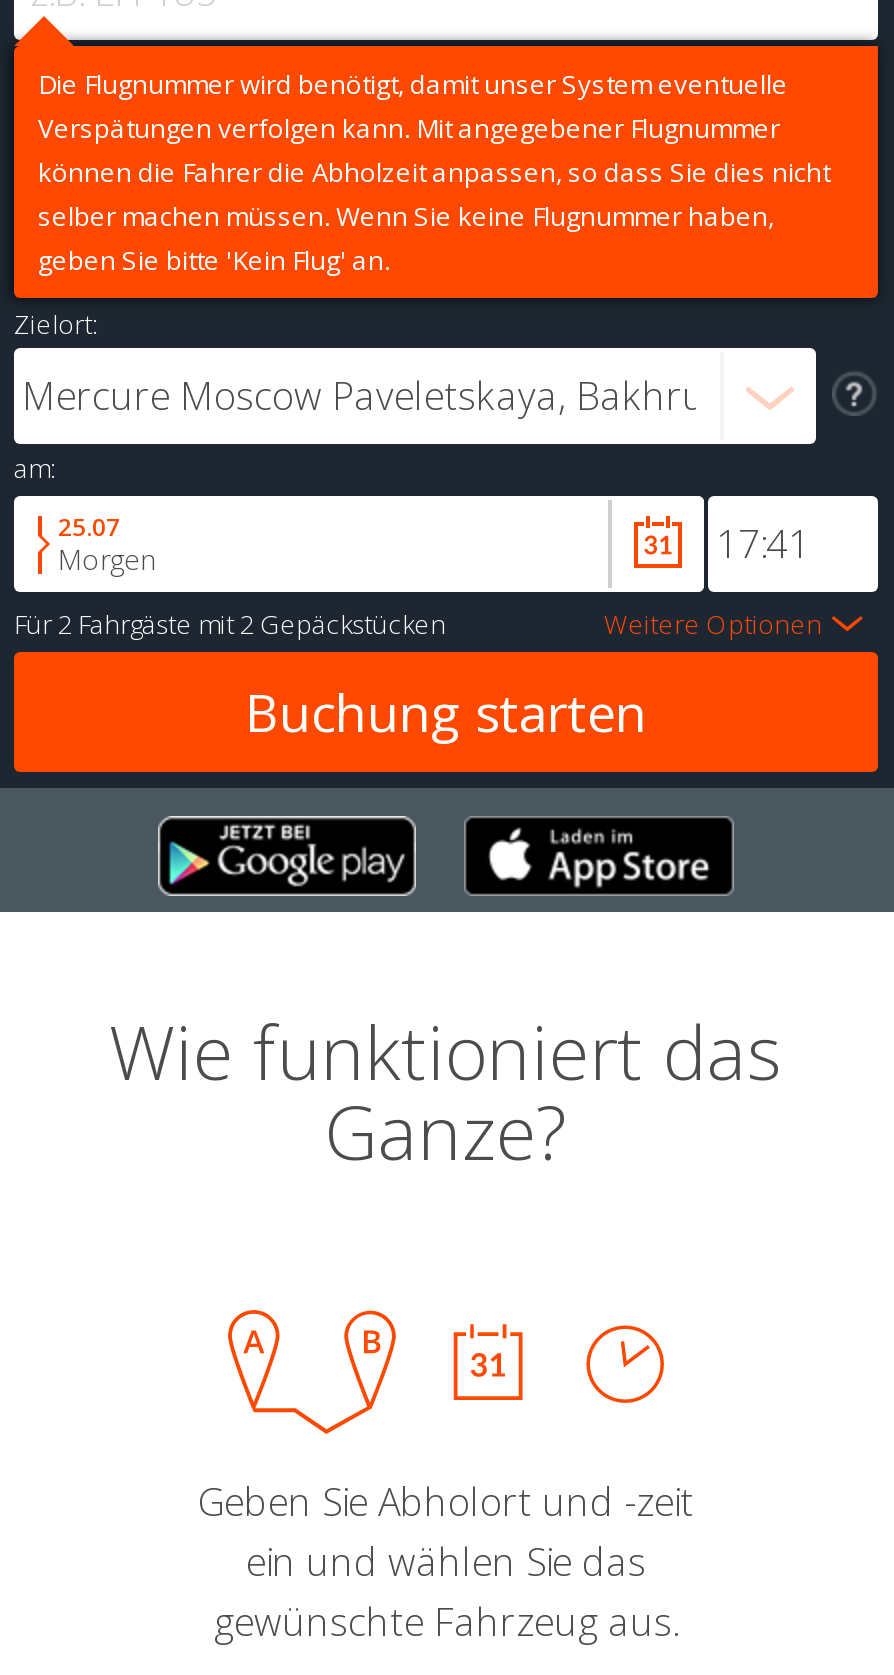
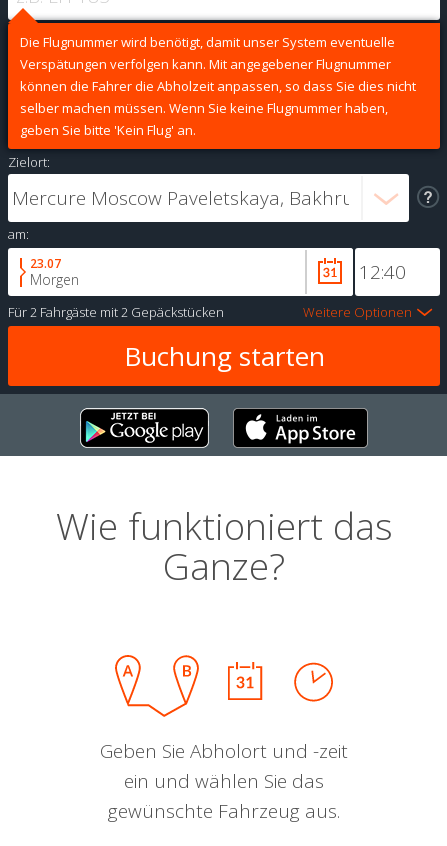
[58,511,120,545] 25.07 -> [30,255,61,272] 23.07

